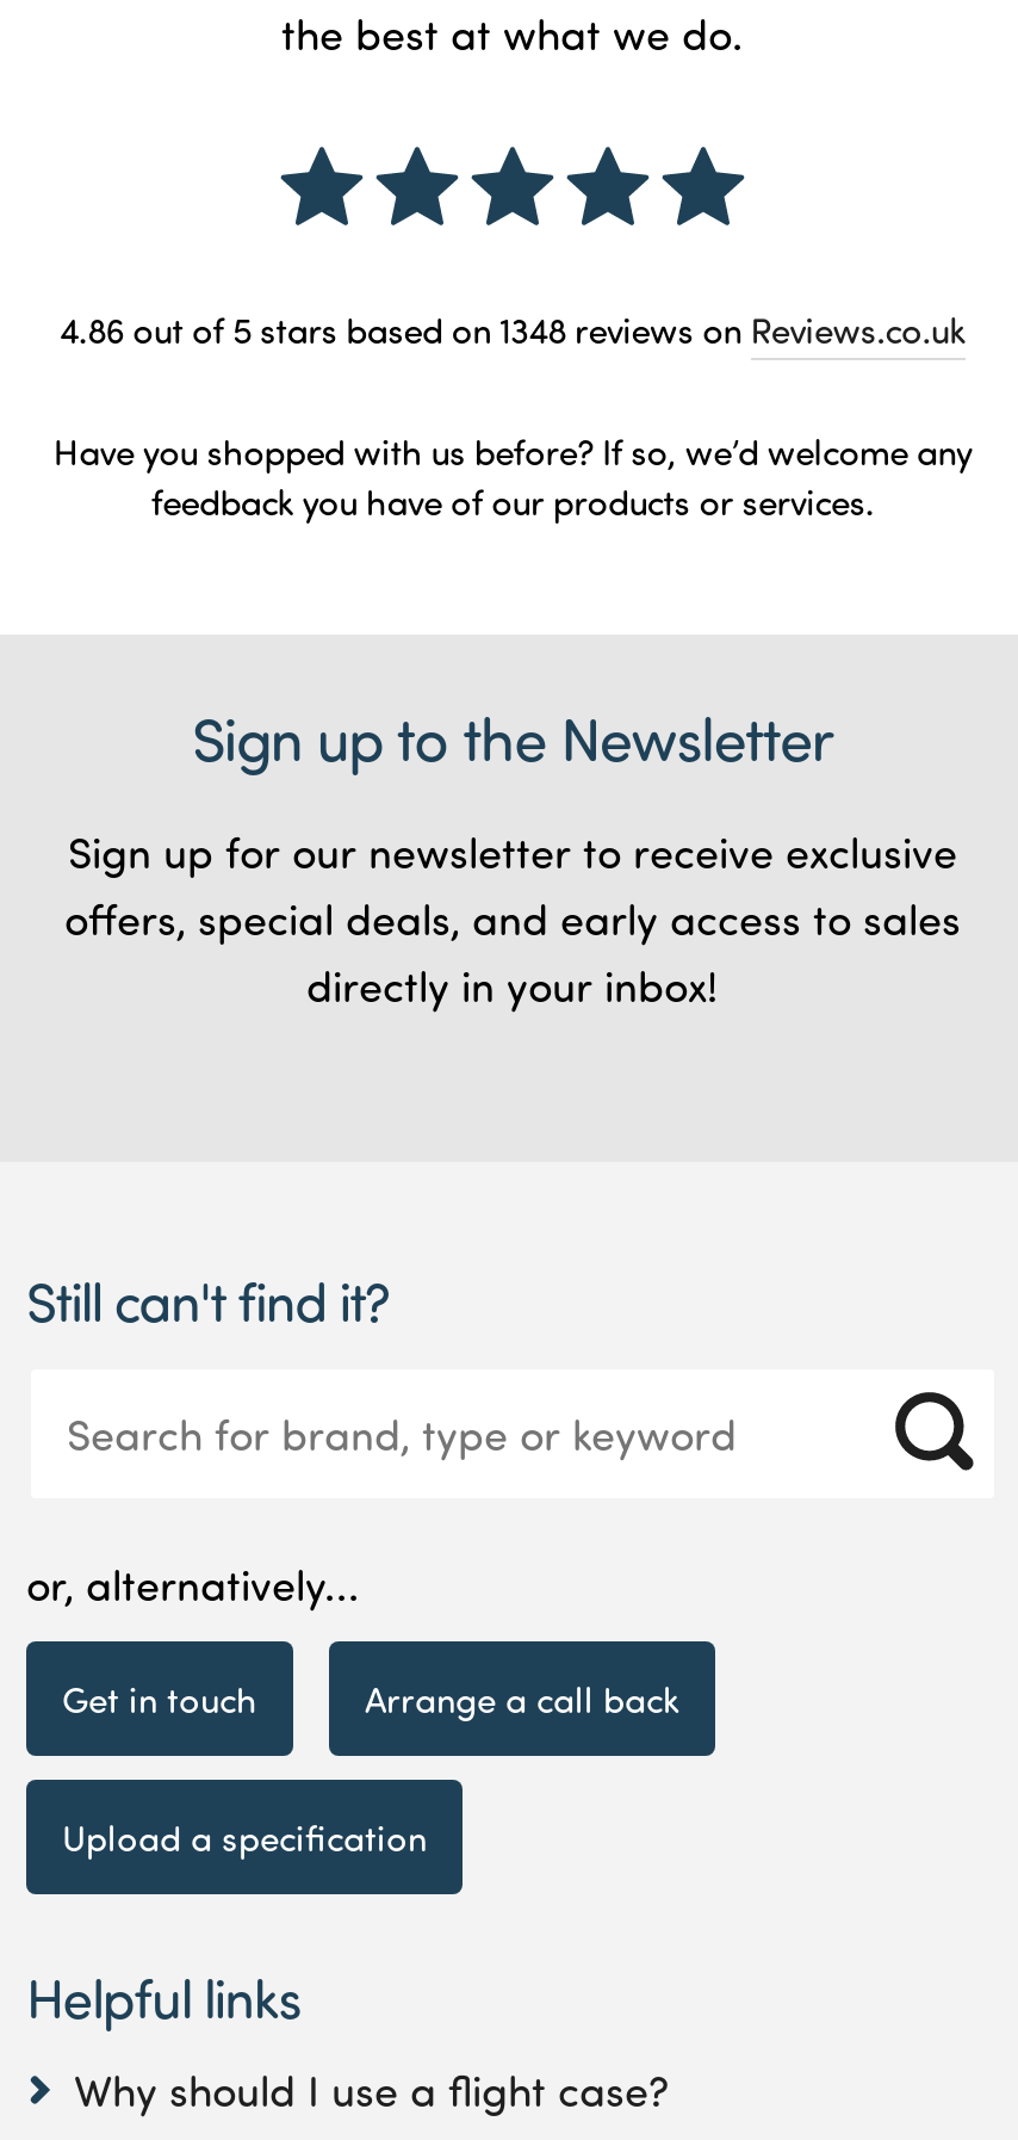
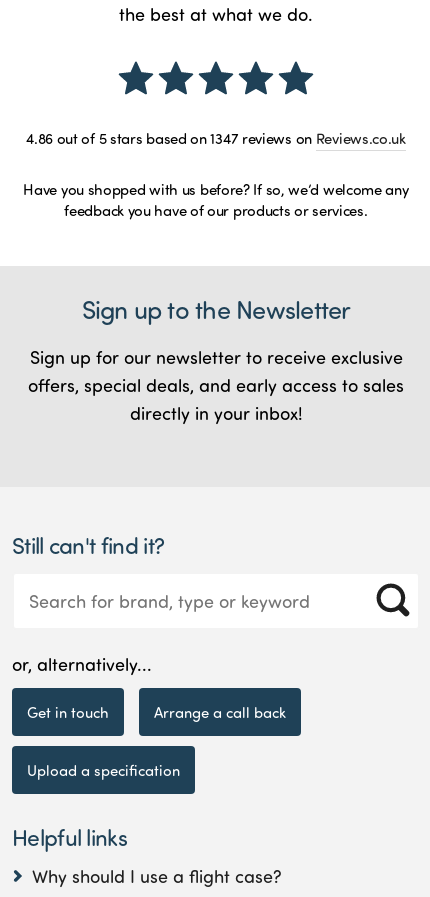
[60,306,965,353] 4.86 out of 5 stars based on 1348 reviews on Reviews.co.uk -> [26,128,406,148] 4.86 out of 5 stars based on 1347 reviews on Reviews.co.uk

